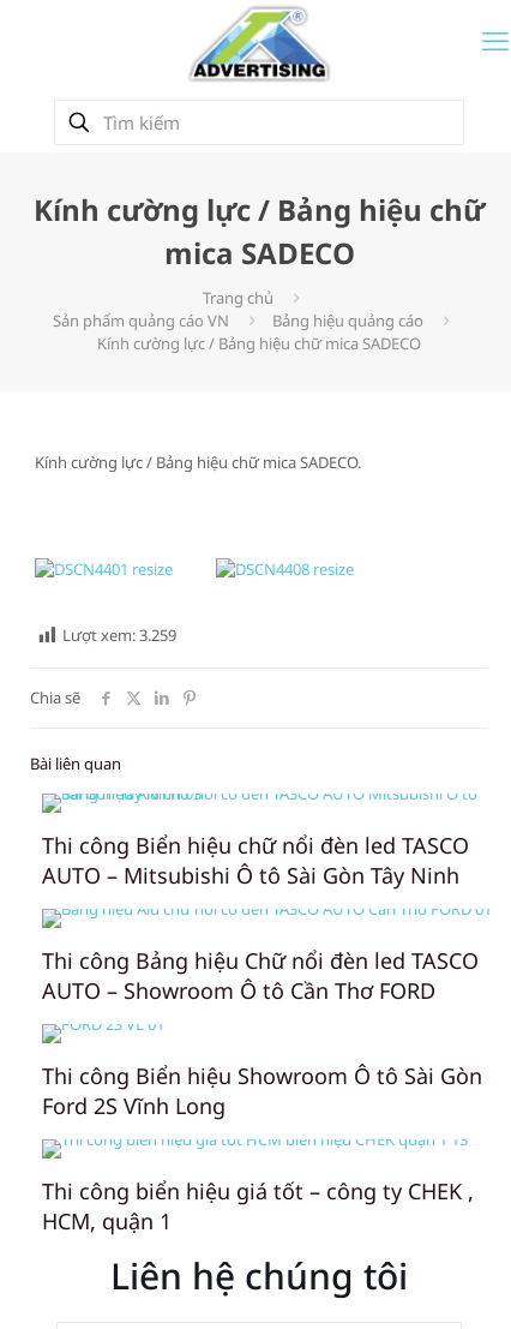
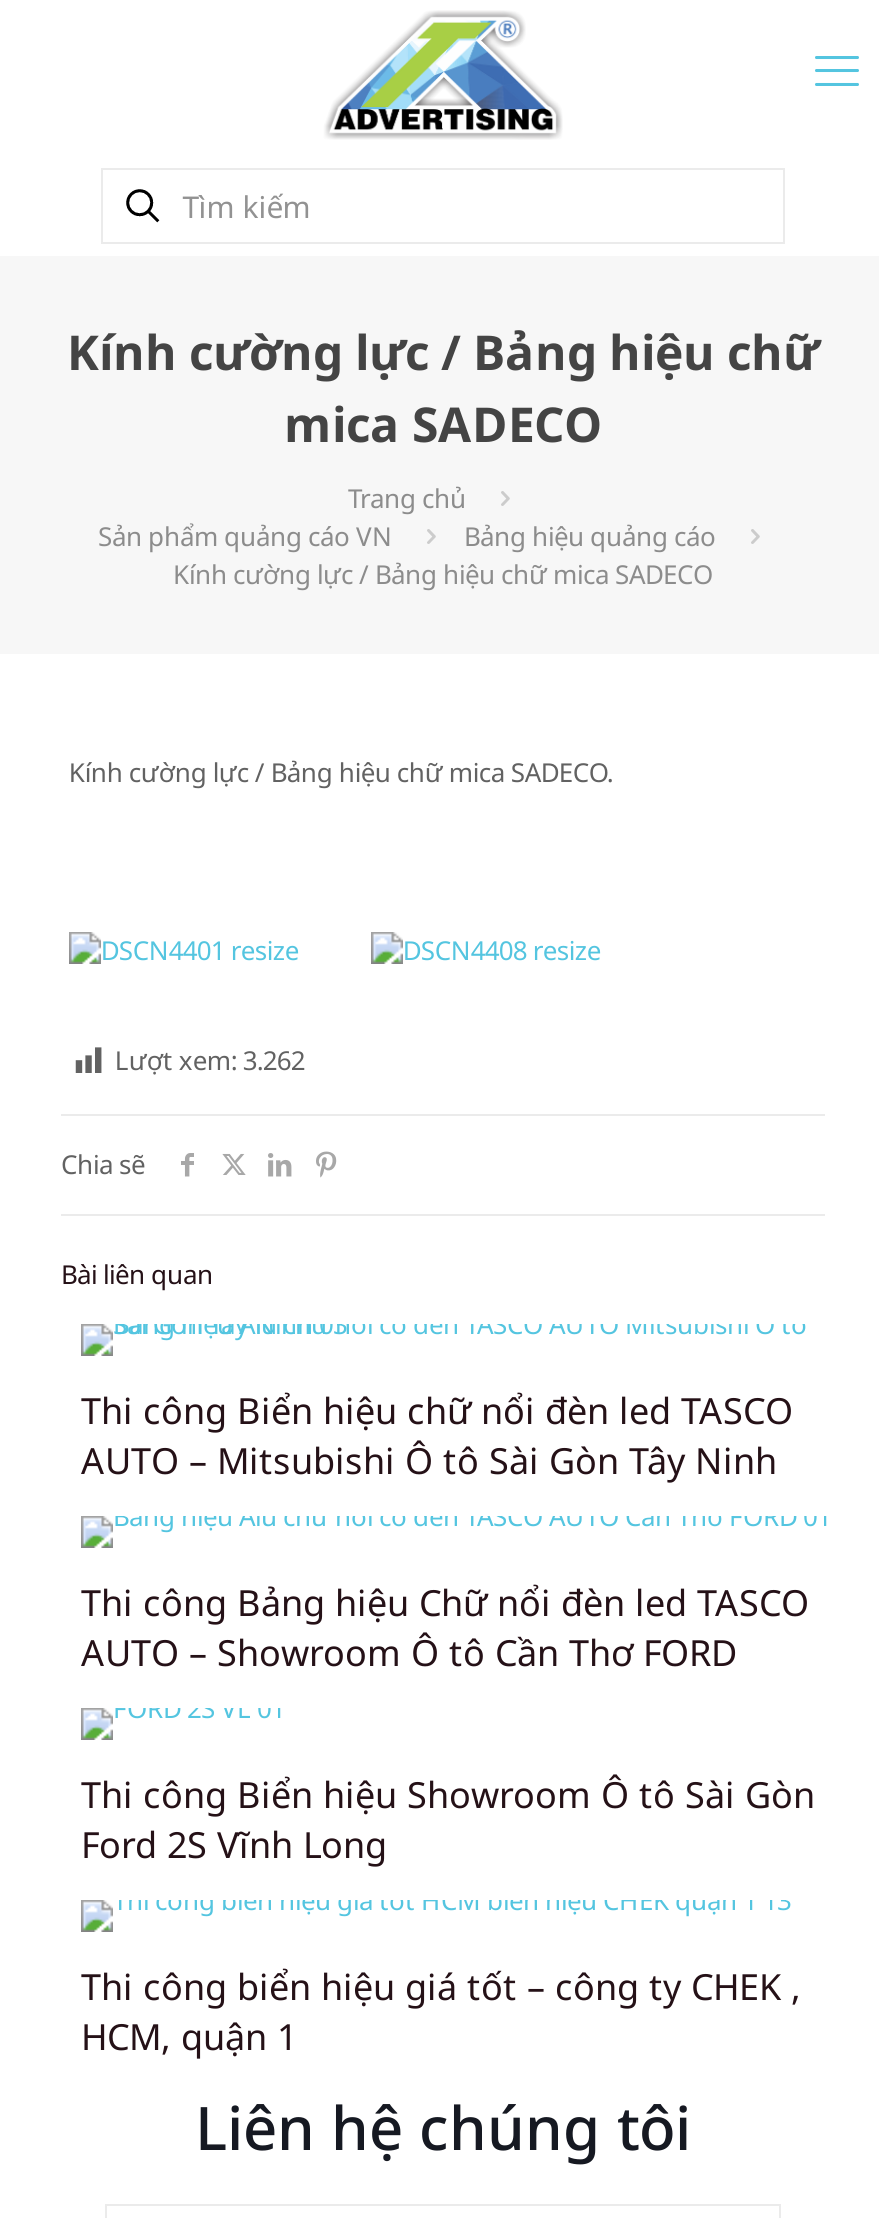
[62,624,176,646] Lượt xem: 3.259 -> [115,1042,305,1078] Lượt xem: 3.262

